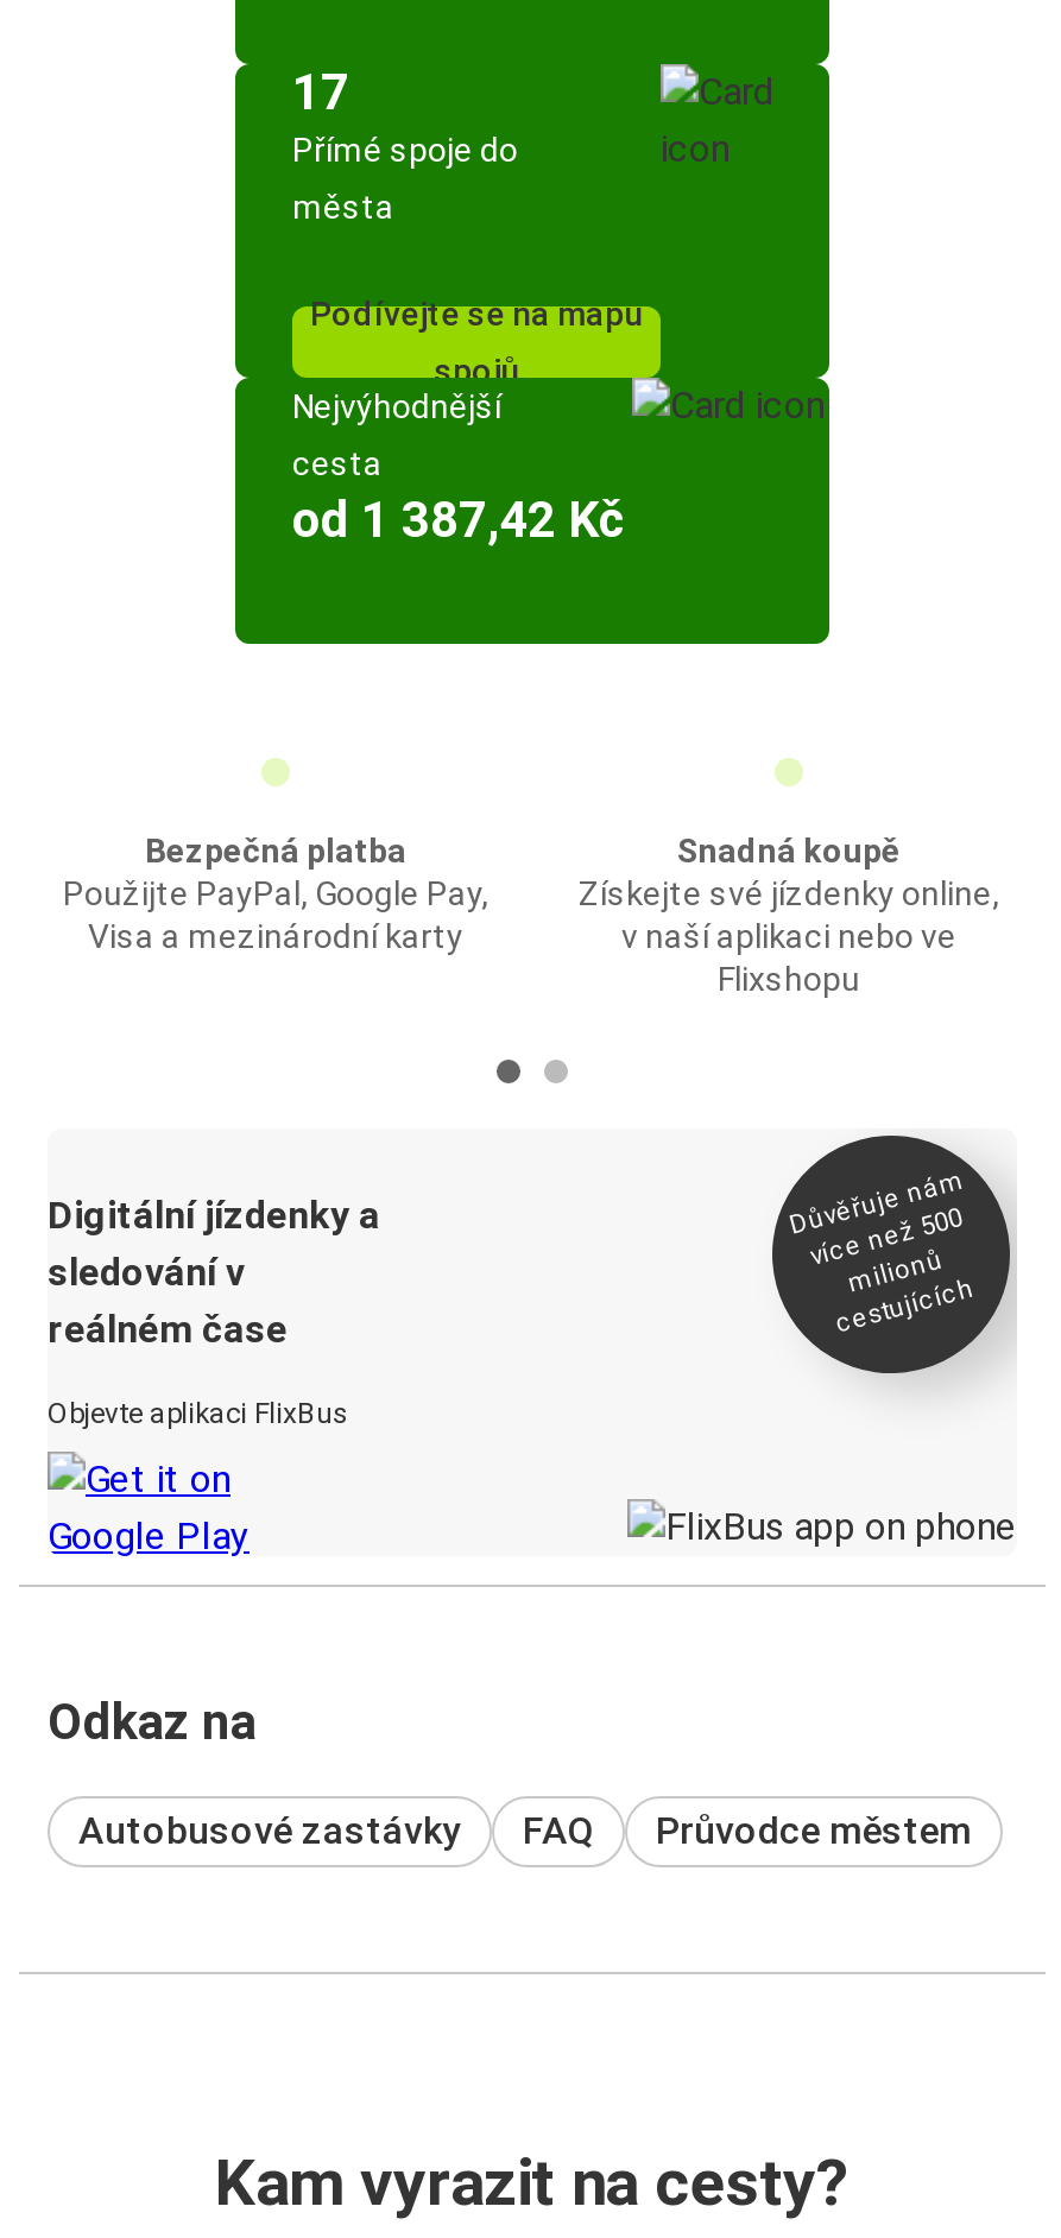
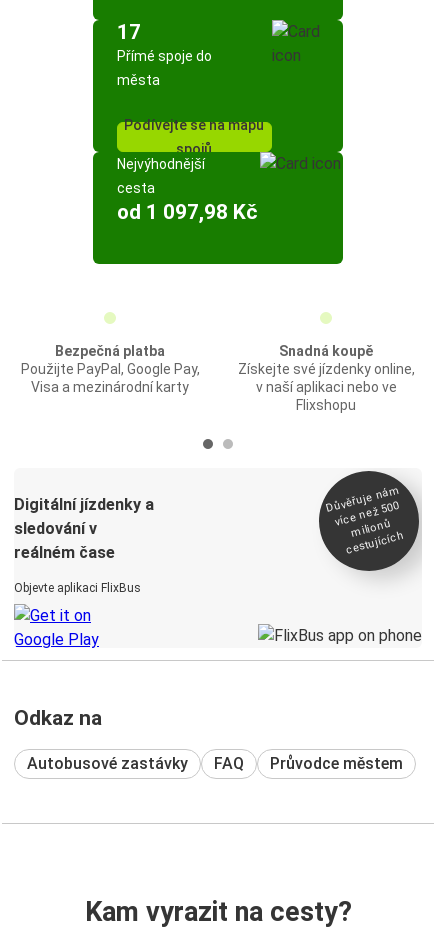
[292,492,625,549] od 1 387,42 Kč -> [117,200,257,224] od 1 097,98 Kč

